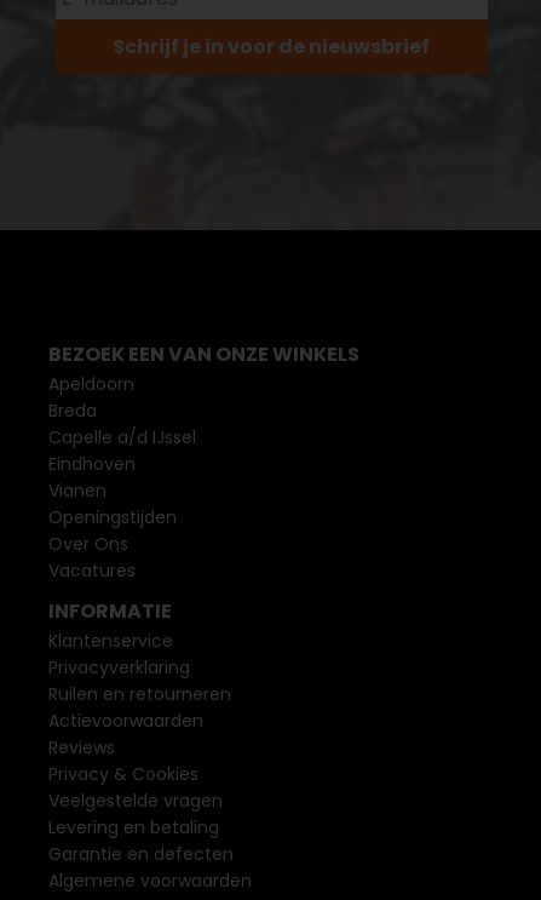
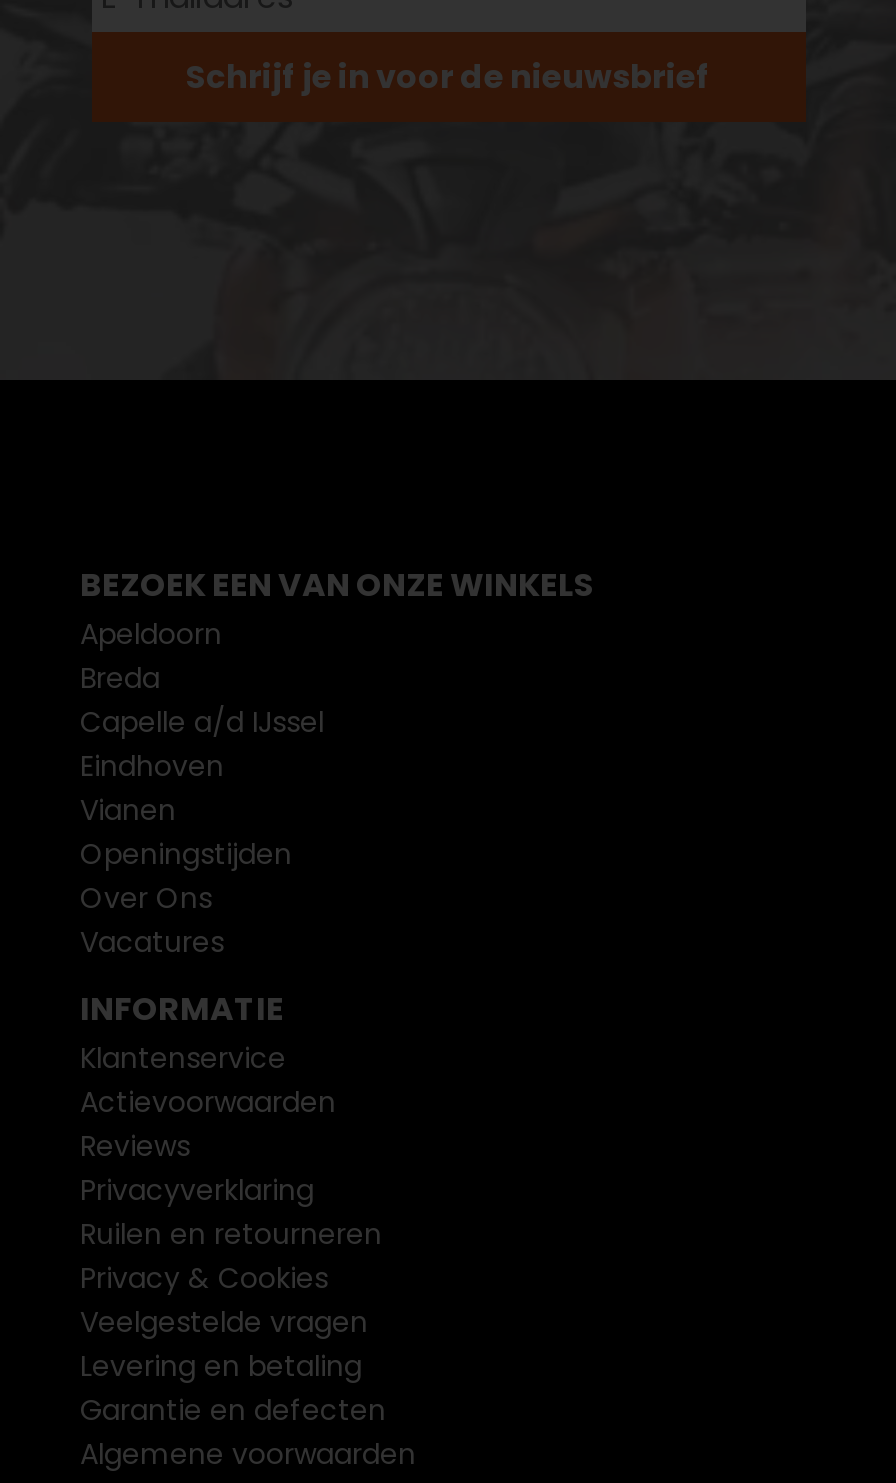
moved [48,655,231,706] -> [80,1170,382,1254]: Privacyverklaring | Ruilen en retourneren
moved [48,708,203,759] -> [80,1082,336,1166]: Actievoorwaarden | Reviews

